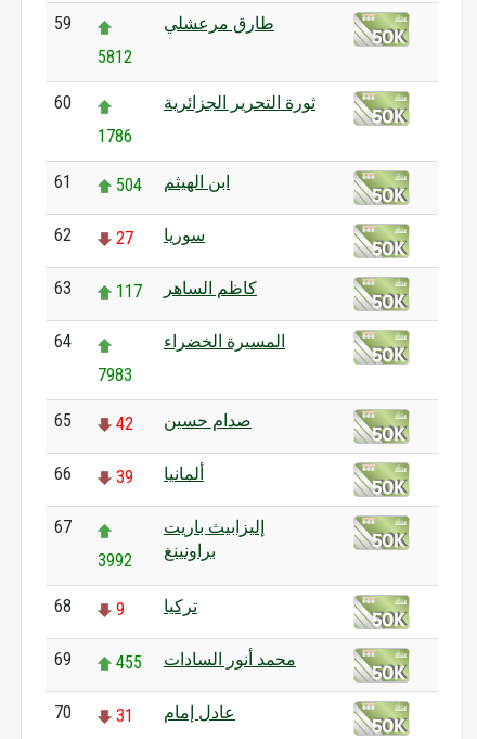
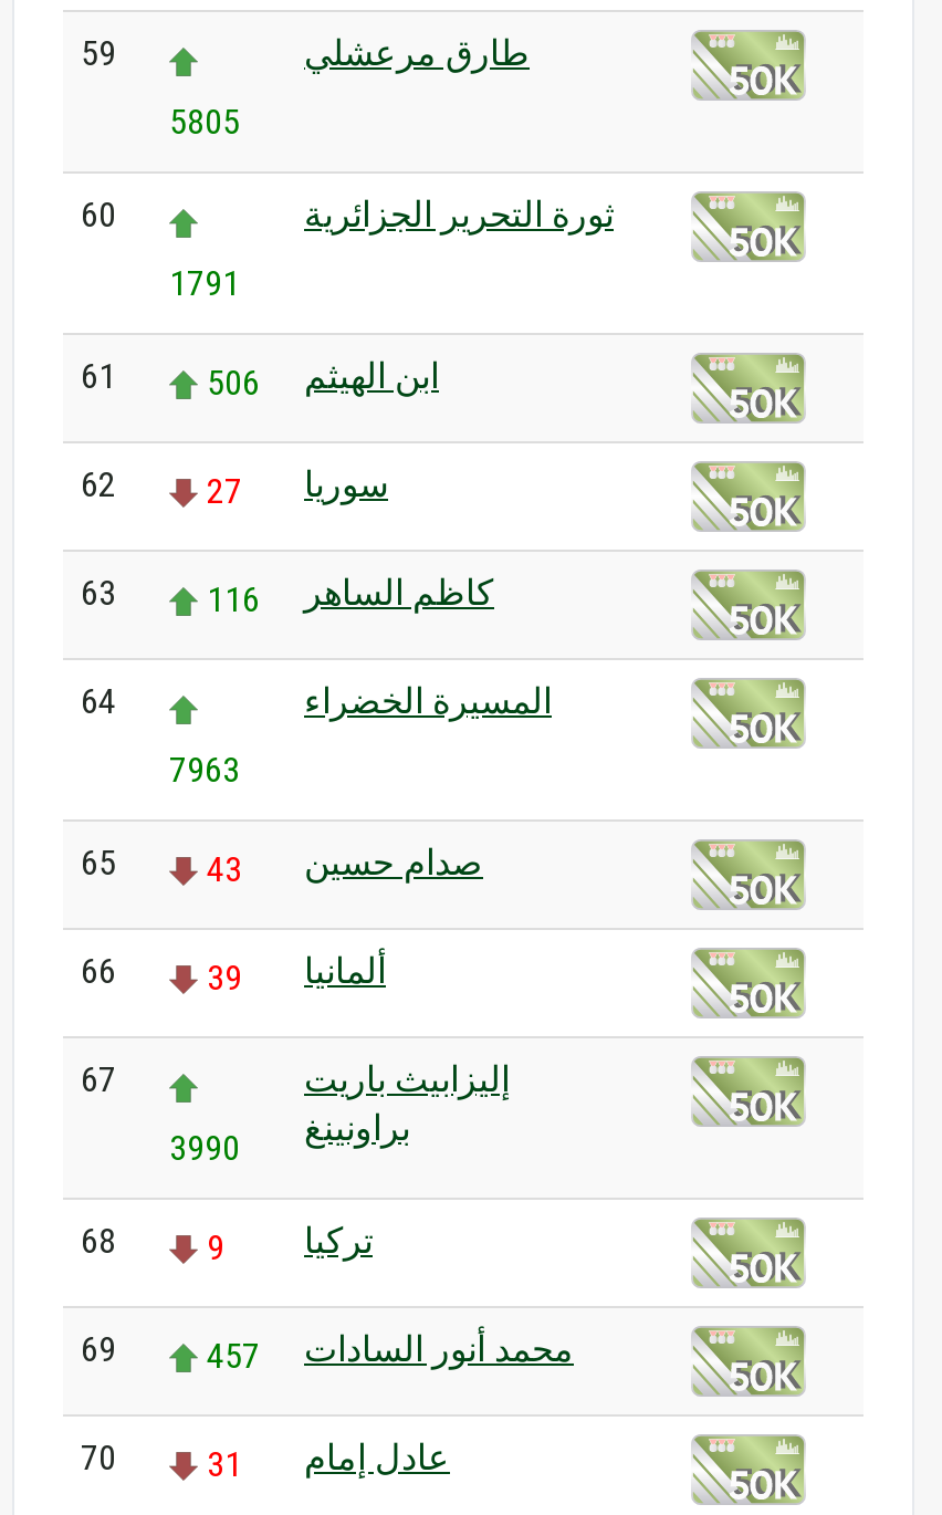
[98,47,132,67] 5812 -> [169,101,240,143] 5805
[98,126,132,146] 1786 -> [169,262,240,304] 1791
[54,171,230,195] ابن الهيثم 504 61 -> [81,355,439,404] ابن الهيثم 506 61
[54,278,257,302] كاظم الساهر 117 63 -> [81,572,494,620] كاظم الساهر 116 63
[98,365,132,385] 7983 -> [169,749,240,791] 7963
[54,410,252,434] صدام حسين 42 65 -> [81,842,483,890] صدام حسين 43 65
[98,540,216,571] براونينغ 3992 -> [169,1107,410,1169] براونينغ 3990
[54,649,296,673] محمد أنور السادات 455 69 -> [81,1328,574,1377] محمد أنور السادات 457 69

